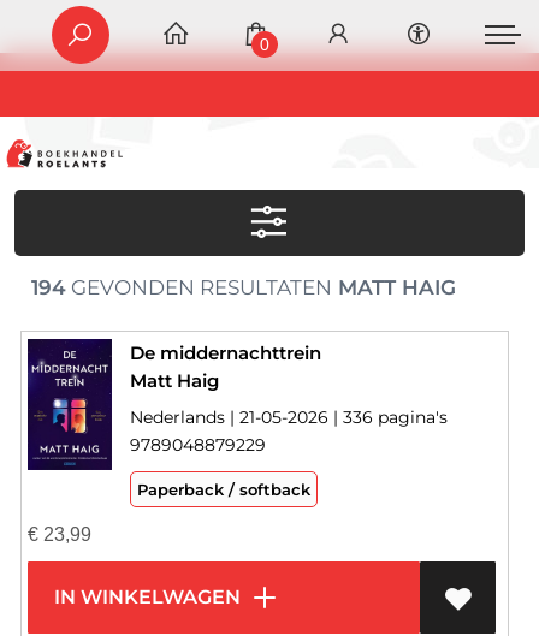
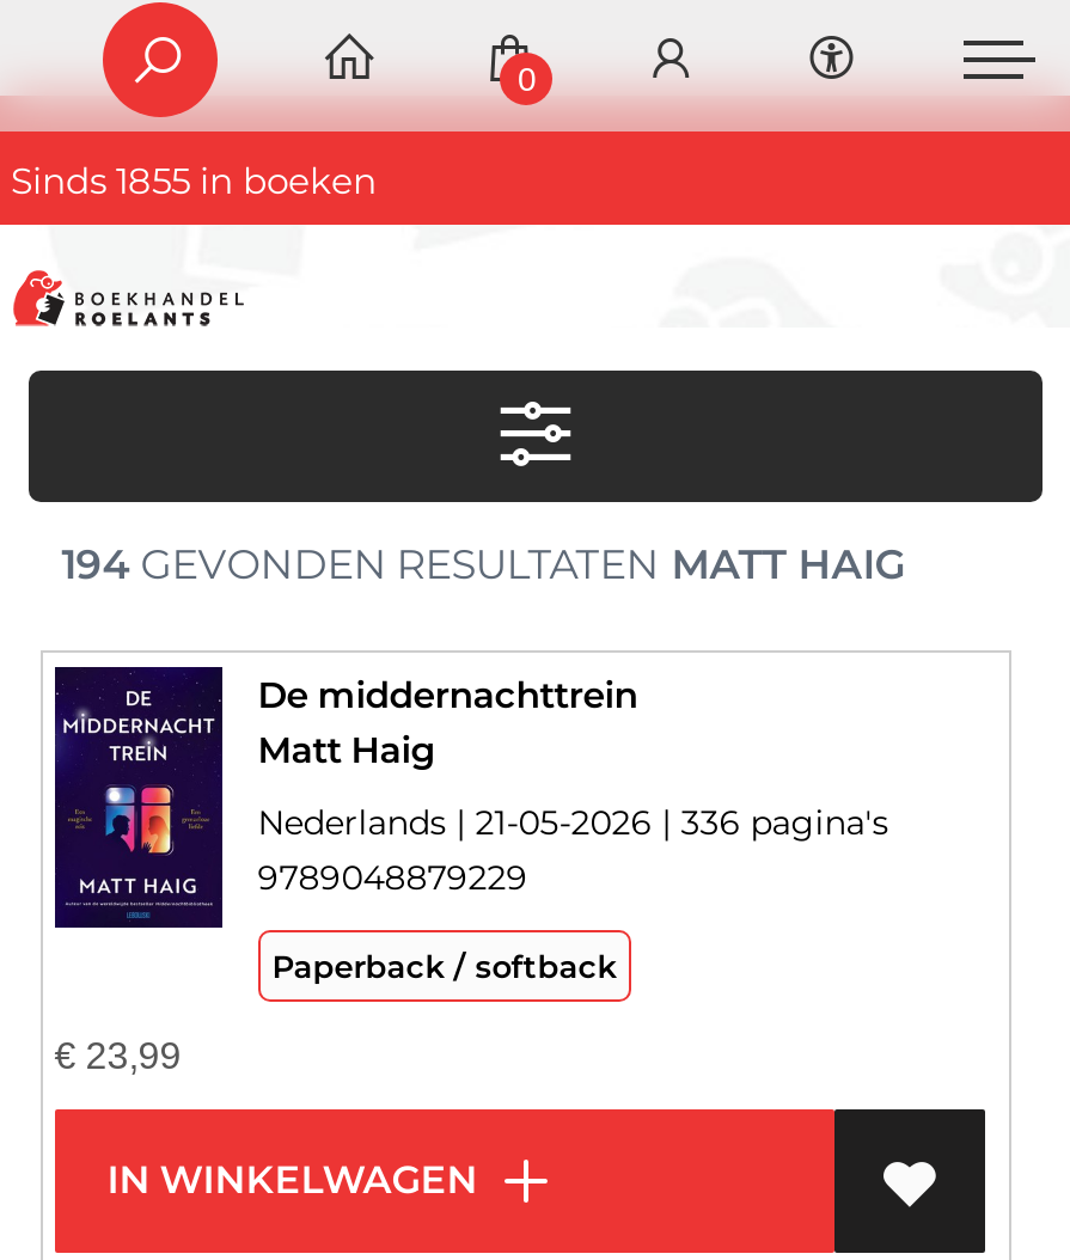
none -> [11,158,377,203] Sinds 1855 in boeken

